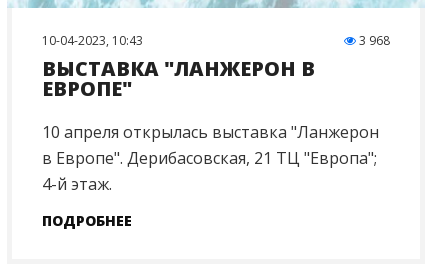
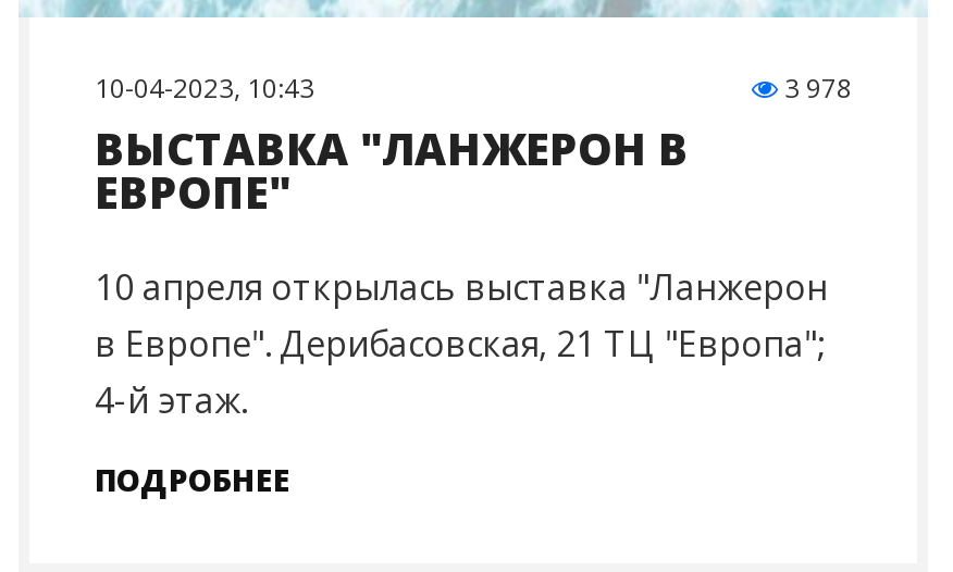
[359,32,390,49] 3 968 -> [784,70,852,107] 3 978

